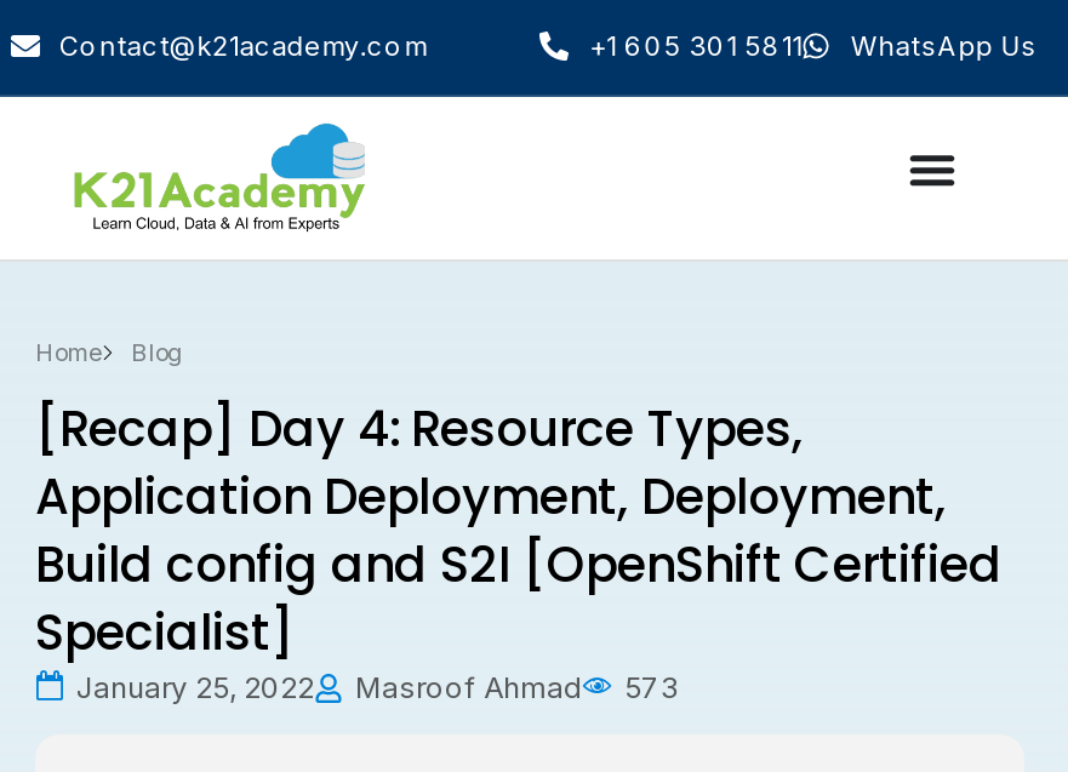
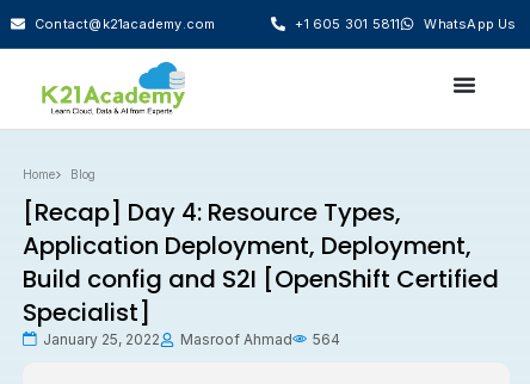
[76,668,680,705] January 25, 2022 Masroof Ahmad 573 -> [43,330,340,348] January 25, 2022 Masroof Ahmad 564

